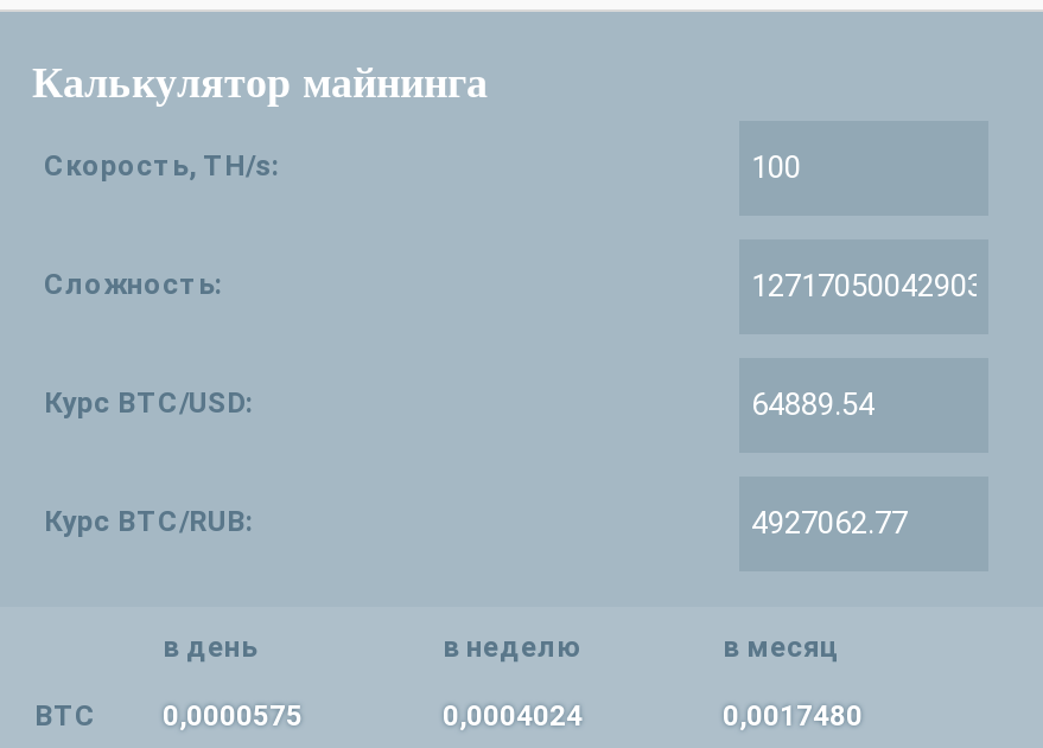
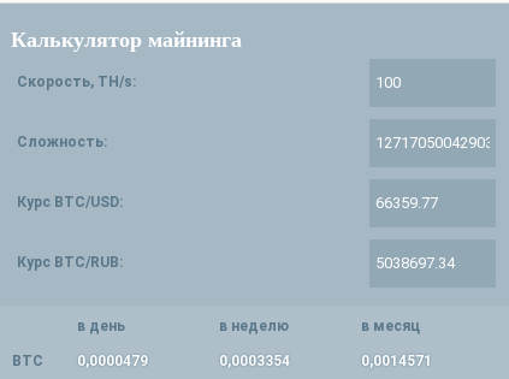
[34,699,303,732] BTC 0,0000575 -> [12,352,148,369] BTC 0,0000479
[443,699,583,732] 0,0004024 -> [219,352,290,369] 0,0003354
[723,699,863,732] 0,0017480 -> [361,352,432,369] 0,0014571

